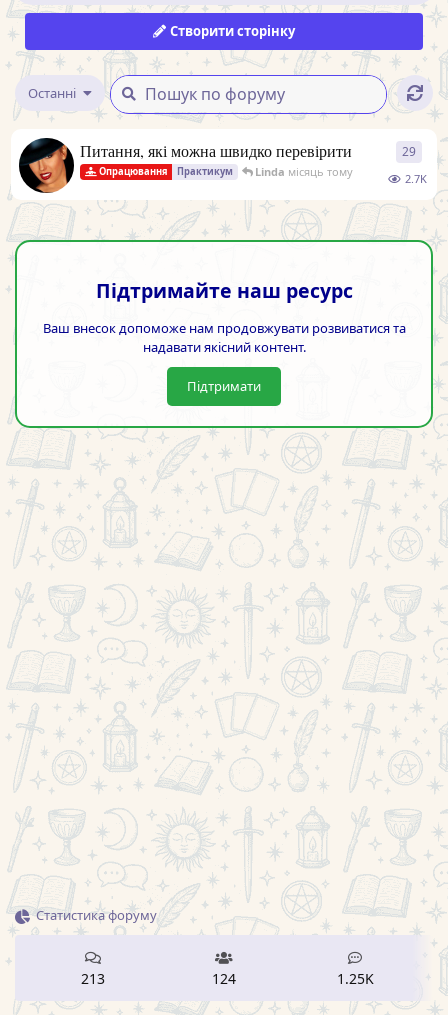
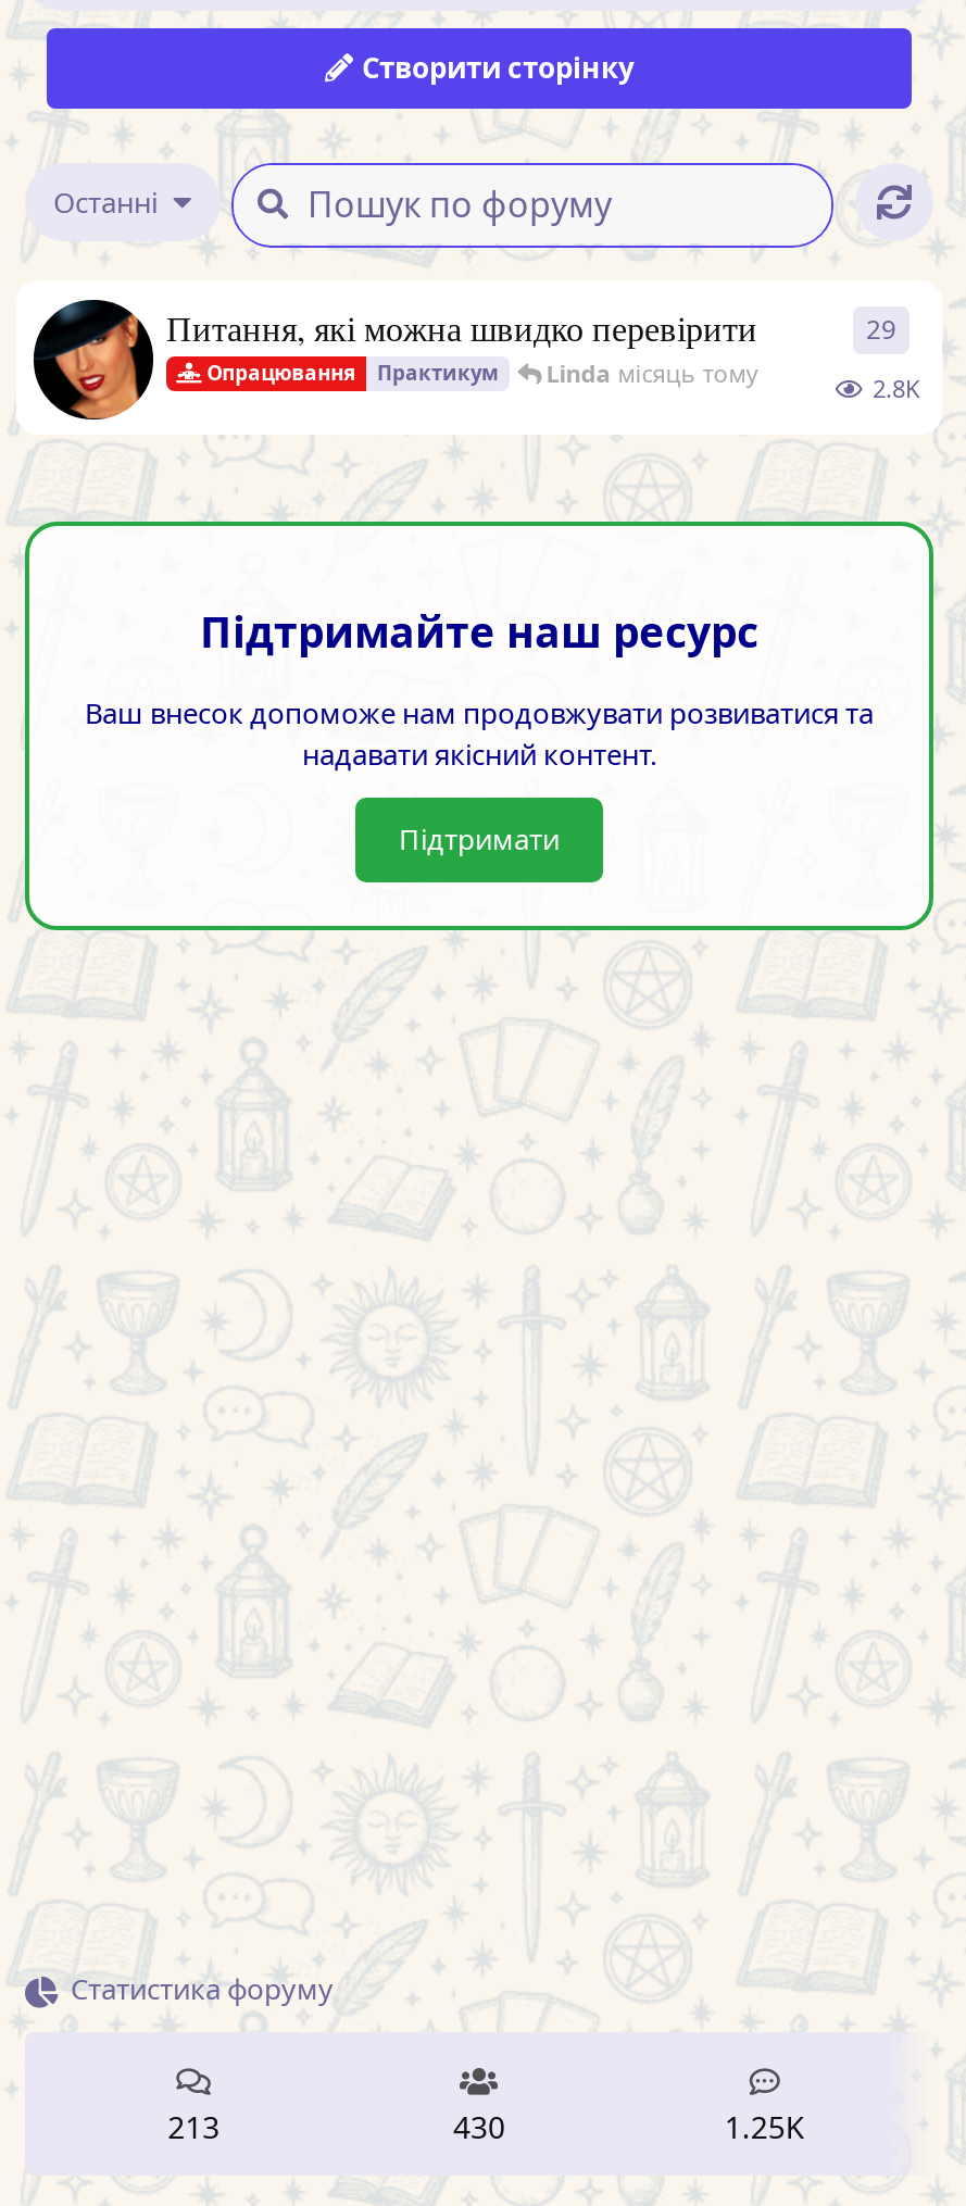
[405,171,427,186] 2.7K -> [873,372,920,404] 2.8K
[212,969,236,988] 124 -> [453,2107,505,2148] 430

